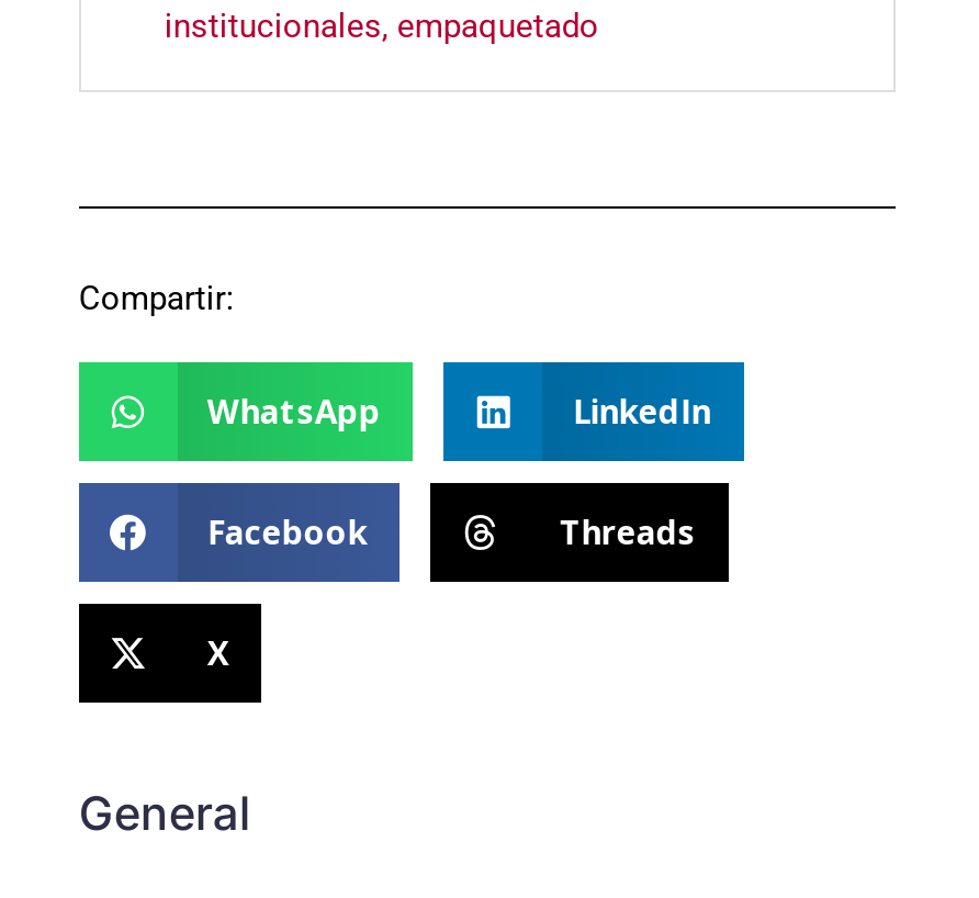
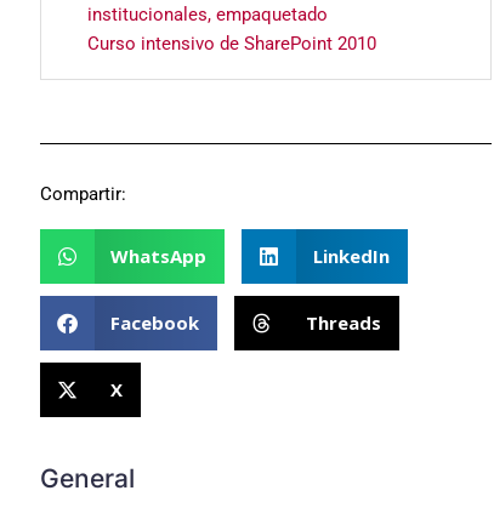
none -> [87,33,376,55] Curso intensivo de SharePoint 2010

